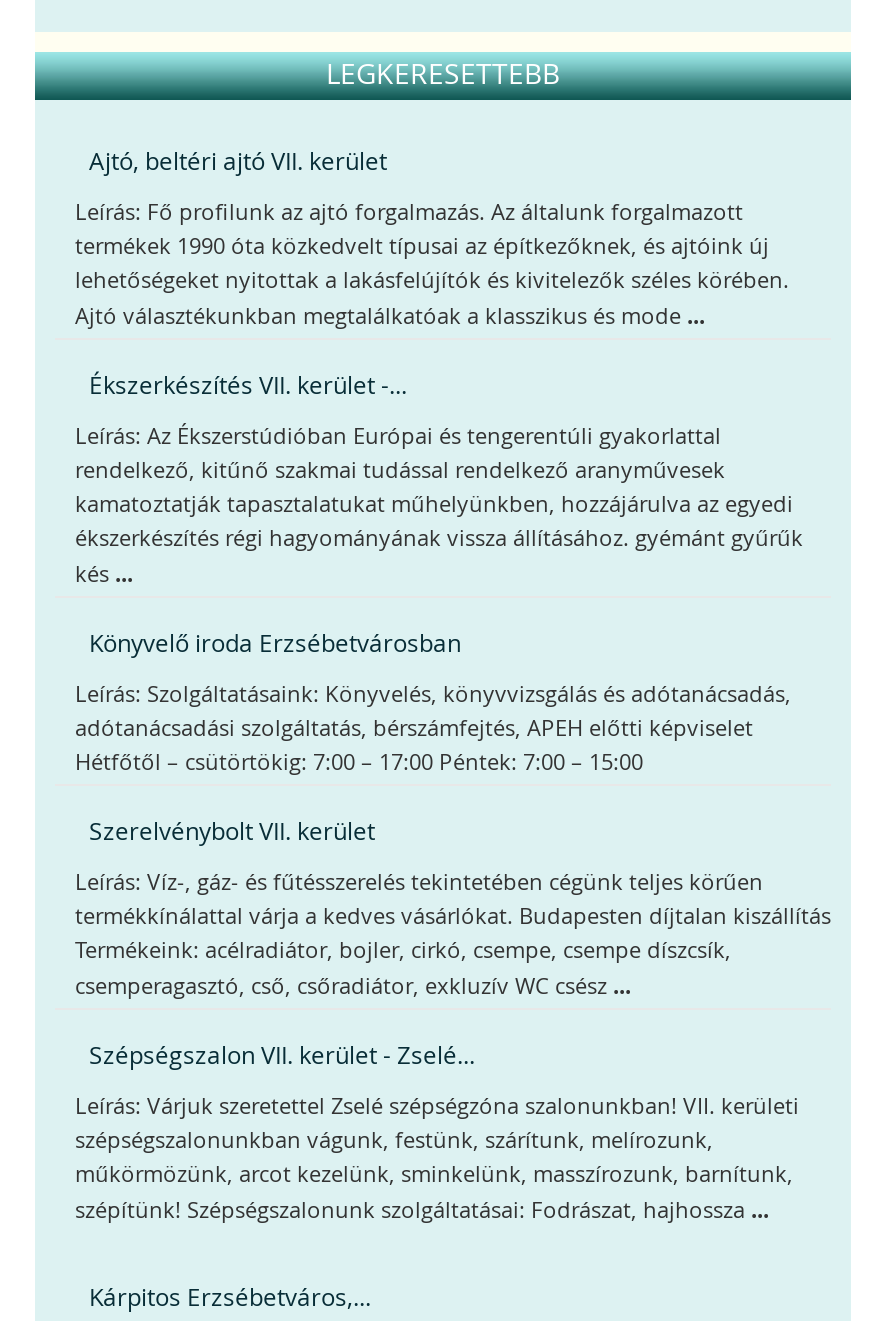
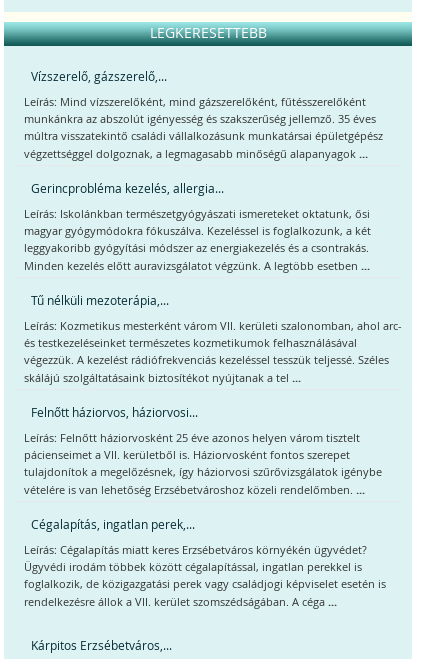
[89,145,387,177] Ajtó, beltéri ajtó VII. kerület -> [31,68,167,84] Vízszerelő, gázszerelő,...
[75,199,789,331] Leírás: Fő profilunk az ajtó forgalmazás. Az általunk forgalmazott | termékek 1990 óta közkedvelt típusai az építkezőknek, és ajtóink új | lehetőségeket nyitottak a lakásfelújítók és kivitelezők széles körében. | Ajtó választékunkban megtalálkatóak a klasszikus és mode... -> [24,95,383,161] Leírás: Mind vízszerelőként, mind gázszerelőként, fűtésszerelőként | munkánkra az abszolút igényesség és szakszerűség jellemző. 35 éves | múltra visszatekintő családi vállalkozásunk munkatársai épületgépész | végzettséggel dolgoznak, a legmagasabb minőségű alapanyagok...
[89,369,407,401] Ékszerkészítés VII. kerület -... -> [31,180,224,196] Gerincprobléma kezelés, allergia...
[75,423,803,589] Leírás: Az Ékszerstúdióban Európai és tengerentúli gyakorlattal | rendelkező, kitűnő szakmai tudással rendelkező aranyművesek | kamatoztatják tapasztalatukat műhelyünkben, hozzájárulva az egyedi | ékszerkészítés régi hagyományának vissza állításához. gyémánt gyűrűk | kés... -> [24,207,371,273] Leírás: Iskolánkban természetgyógyászati ismereteket oktatunk, ősi | magyar gyógymódokra fókuszálva. Kezeléssel is foglalkozunk, a két | leggyakoribb gyógyítási módszer az energiakezelés és a csontrakás. | Minden kezelés előtt auravizsgálatot végzünk. A legtöbb esetben...
[89,627,461,659] Könyvelő iroda Erzsébetvárosban -> [31,292,169,308] Tű nélküli mezoterápia,...
[75,681,791,777] Leírás: Szolgáltatásaink: Könyvelés, könyvvizsgálás és adótanácsadás, | adótanácsadási szolgáltatás, bérszámfejtés, APEH előtti képviselet | Hétfőtől – csütörtökig: 7:00 – 17:00 Péntek: 7:00 – 15:00 -> [24,319,402,385] Leírás: Kozmetikus mesterként várom VII. kerületi szalonomban, ahol arc- | és testkezeléseinket természetes kozmetikumok felhasználásával | végezzük. A kezelést rádiófrekvenciás kezeléssel tesszük teljessé. Széles | skálájú szolgáltatásaink biztosítékot nyújtanak a tel...
[89,815,375,847] Szerelvénybolt VII. kerület -> [31,404,198,420] Felnőtt háziorvos, háziorvosi...
[75,869,831,1001] Leírás: Víz-, gáz- és fűtésszerelés tekintetében cégünk teljes körűen | termékkínálattal várja a kedves vásárlókat. Budapesten díjtalan kiszállítás | Termékeink: acélradiátor, bojler, cirkó, csempe, csempe díszcsík, | csemperagasztó, cső, csőradiátor, exkluzív WC csész... -> [24,431,382,497] Leírás: Felnőtt háziorvosként 25 éve azonos helyen várom tisztelt | pácienseimet a VII. kerületből is. Háziorvosként fontos szerepet | tulajdonítok a megelőzésnek, így háziorvosi szűrővizsgálatok igénybe | vételére is van lehetőség Erzsébetvároshoz közeli rendelőmben....
[89,1039,475,1071] Szépségszalon VII. kerület - Zselé... -> [31,516,195,532] Cégalapítás, ingatlan perek,...
[75,1093,799,1225] Leírás: Várjuk szeretettel Zselé szépségzóna szalonunkban! VII. kerületi | szépségszalonunkban vágunk, festünk, szárítunk, melírozunk, | műkörmözünk, arcot kezelünk, sminkelünk, masszírozunk, barnítunk, | szépítünk! Szépségszalonunk szolgáltatásai: Fodrászat, hajhossza... -> [24,543,386,609] Leírás: Cégalapítás miatt keres Erzsébetváros környékén ügyvédet? | Ügyvédi irodám többek között cégalapítással, ingatlan perekkel is | foglalkozik, de közigazgatási perek vagy családjogi képviselet esetén is | rendelkezésre állok a VII. kerület szomszédságában. A céga...

